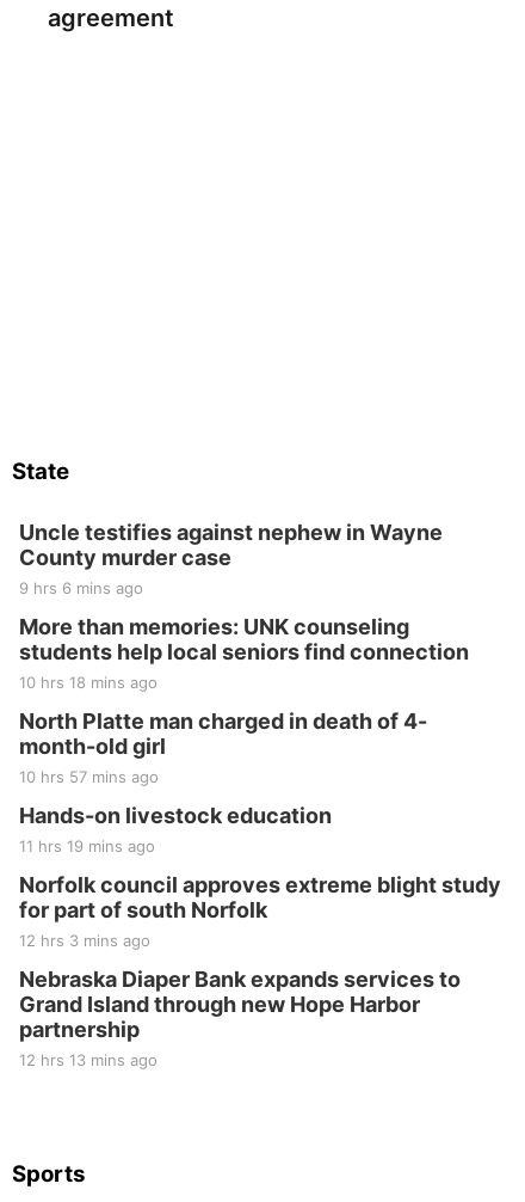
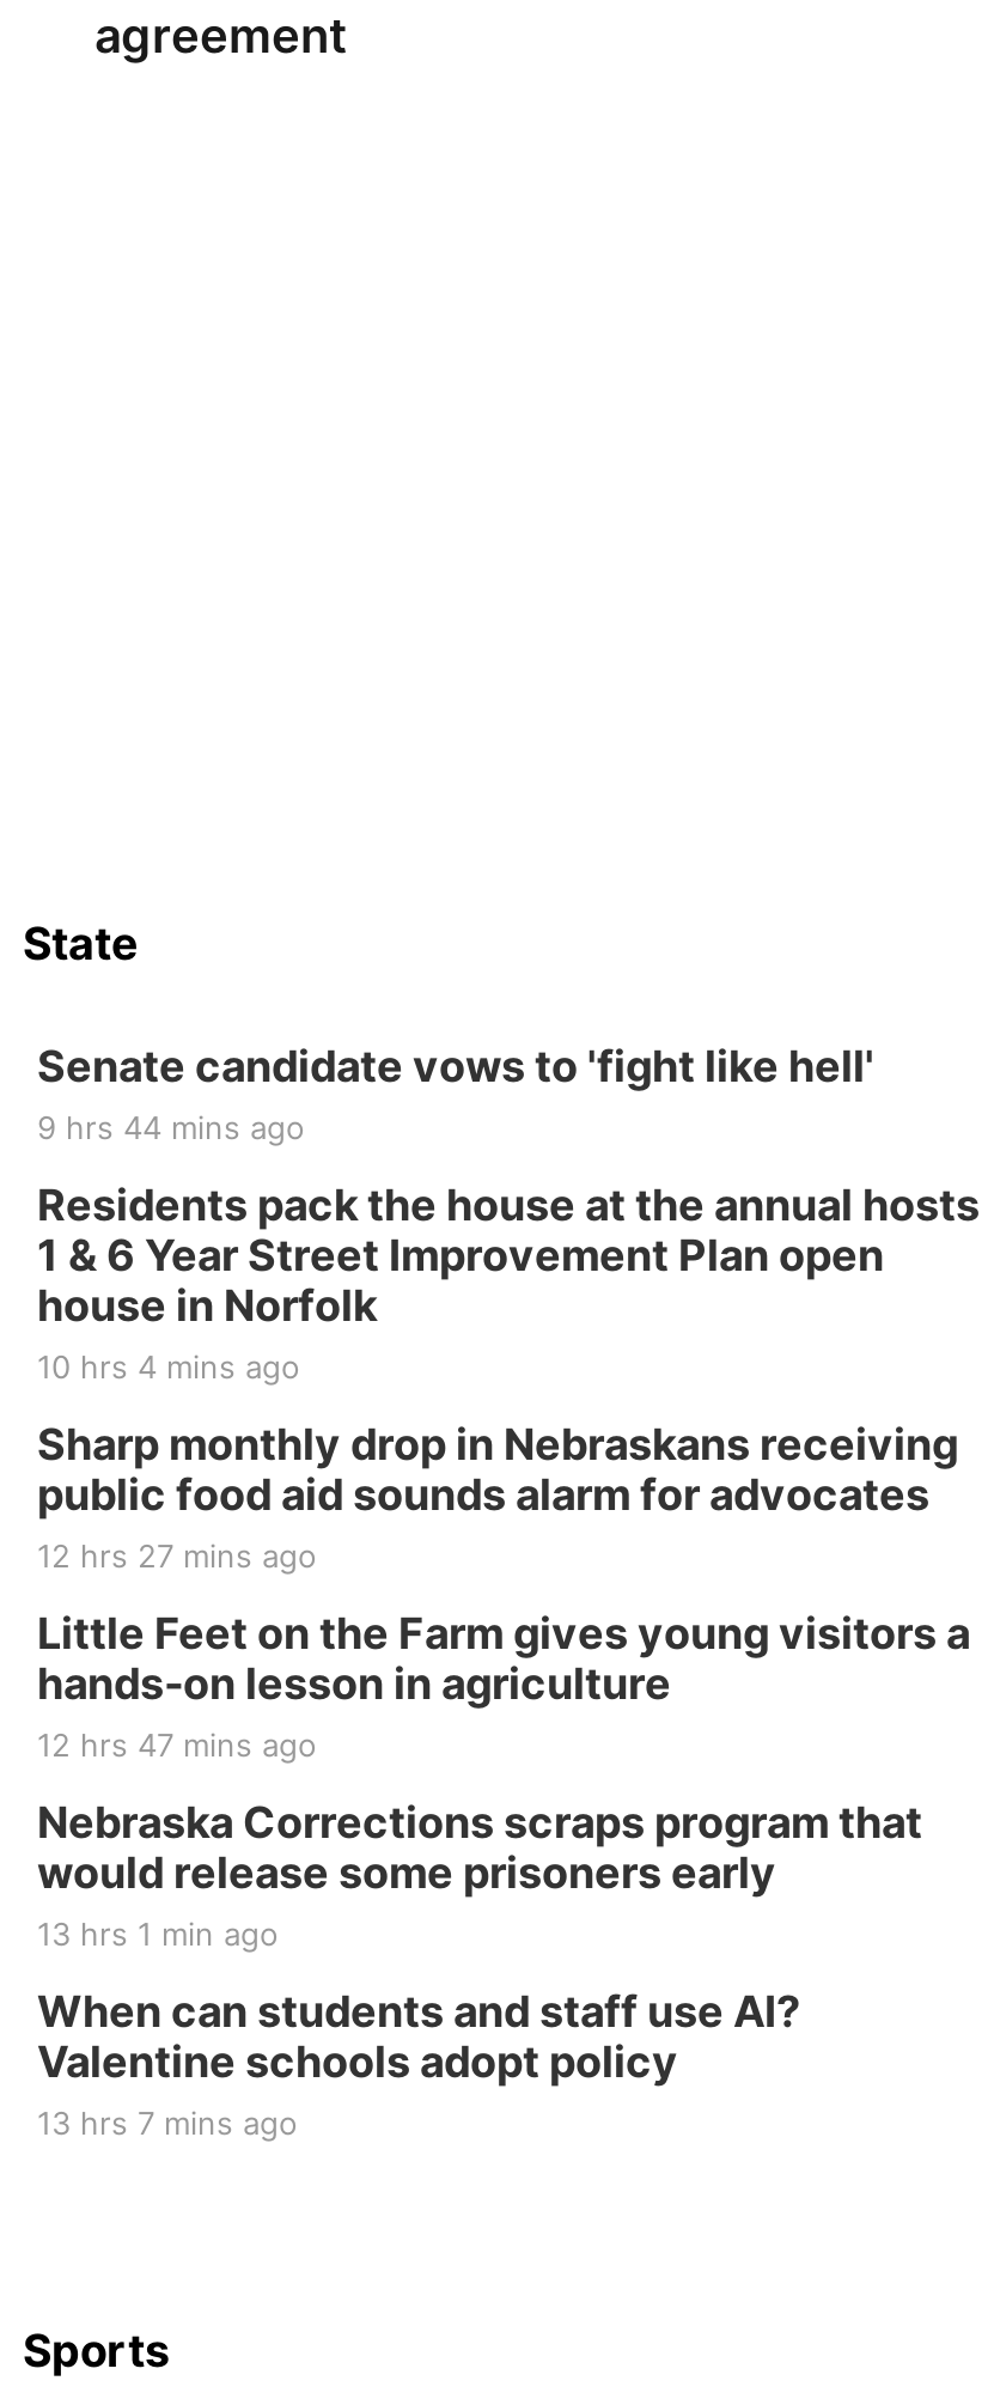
[19,520,443,597] Uncle testifies against nephew in Wayne | County murder case | 9 hrs 6 mins ago -> [37,1041,874,1146] Senate candidate vows to 'fight like hell' | 9 hrs 44 mins ago
[19,614,469,692] More than memories: UNK counseling | students help local seniors find connection | 10 hrs 18 mins ago -> [37,1180,980,1386] Residents pack the house at the annual hosts | 1 & 6 Year Street Improvement Plan open | house in Norfolk | 10 hrs 4 mins ago
[19,709,427,786] North Platte man charged in death of 4- | month-old girl | 10 hrs 57 mins ago -> [37,1419,958,1575] Sharp monthly drop in Nebraskans receiving | public food aid sounds alarm for advocates | 12 hrs 27 mins ago
[19,803,332,855] Hands-on livestock education | 11 hrs 19 mins ago -> [37,1608,970,1764] Little Feet on the Farm gives young visitors a | hands-on lesson in agriculture | 12 hrs 47 mins ago
[19,872,501,950] Norfolk council approves extreme blight study | for part of south Norfolk | 12 hrs 3 mins ago -> [37,1797,922,1953] Nebraska Corrections scraps program that | would release some prisoners early | 13 hrs 1 min ago
[19,967,461,1069] Nebraska Diaper Bank expands services to | Grand Island through new Hope Harbor | partnership | 12 hrs 13 mins ago -> [37,1986,800,2142] When can students and staff use AI? | Valentine schools adopt policy | 13 hrs 7 mins ago

